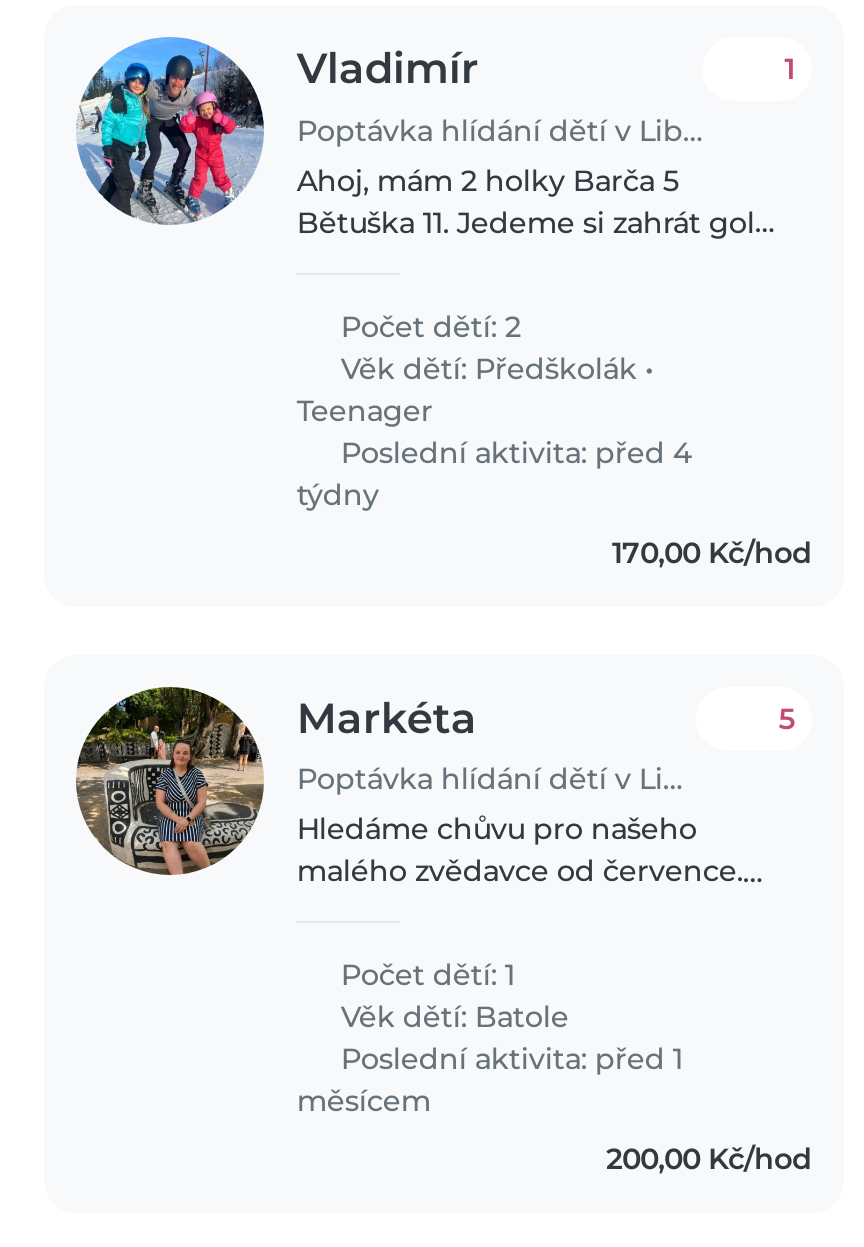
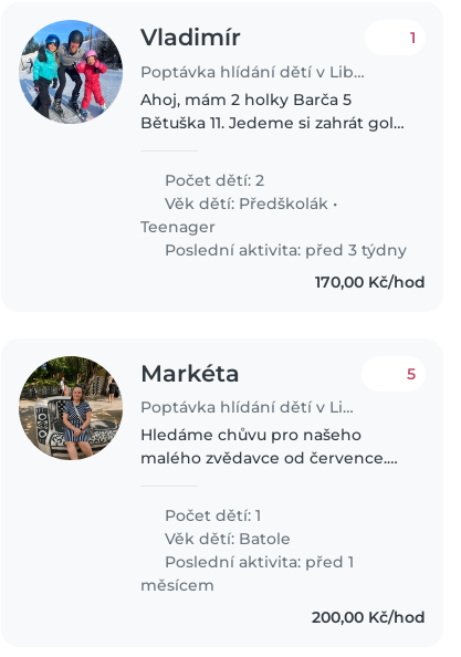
[297,434,691,512] Poslední aktivita: před 4 | týdny -> [161,240,407,259] Poslední aktivita: před 3 týdny

